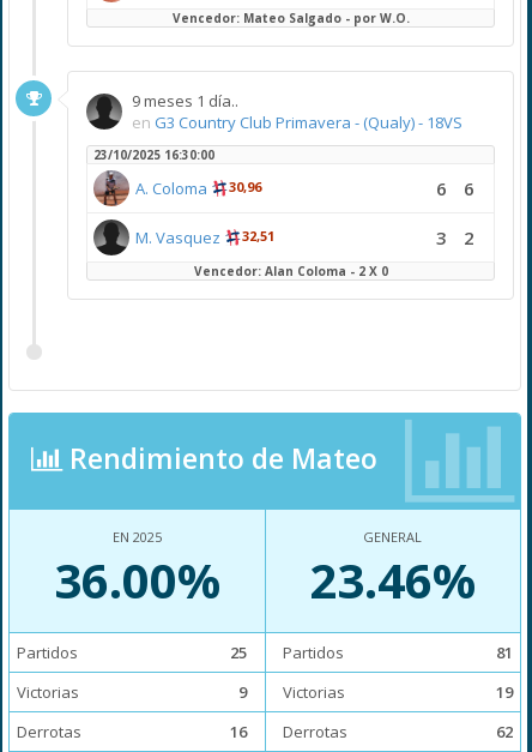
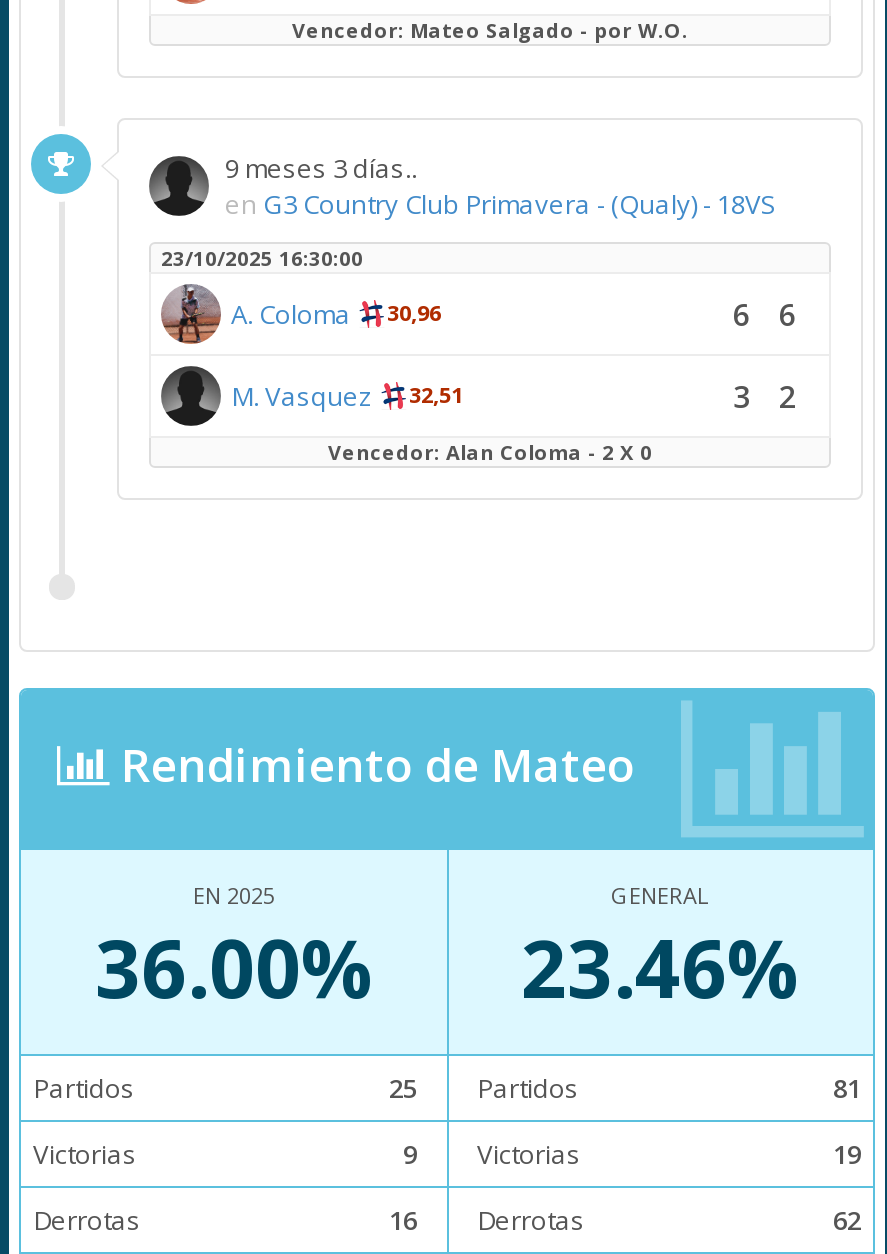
[132,90,238,112] 9 meses 1 día.. -> [225,150,417,186] 9 meses 3 días..

